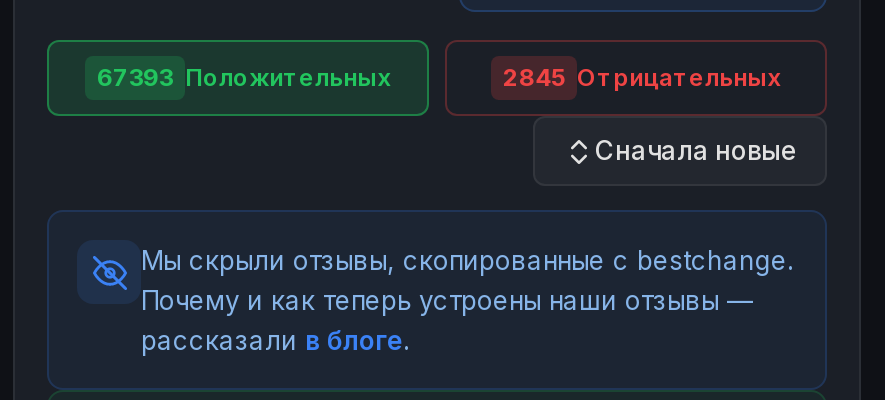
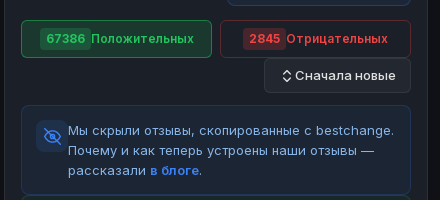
[97,62,391,92] 67393 Положительных -> [45,31,193,46] 67386 Положительных

